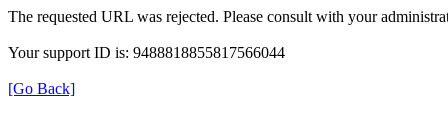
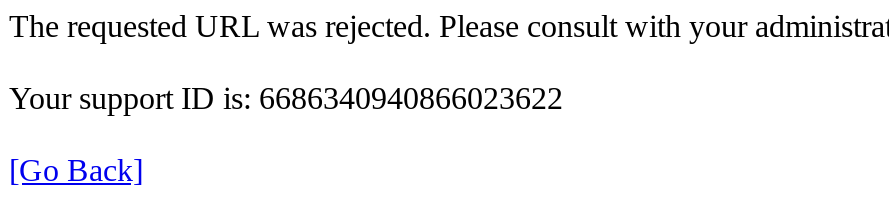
[8,44,285,61] Your support ID is: 9488818855817566044 -> [9,81,563,115] Your support ID is: 6686340940866023622

